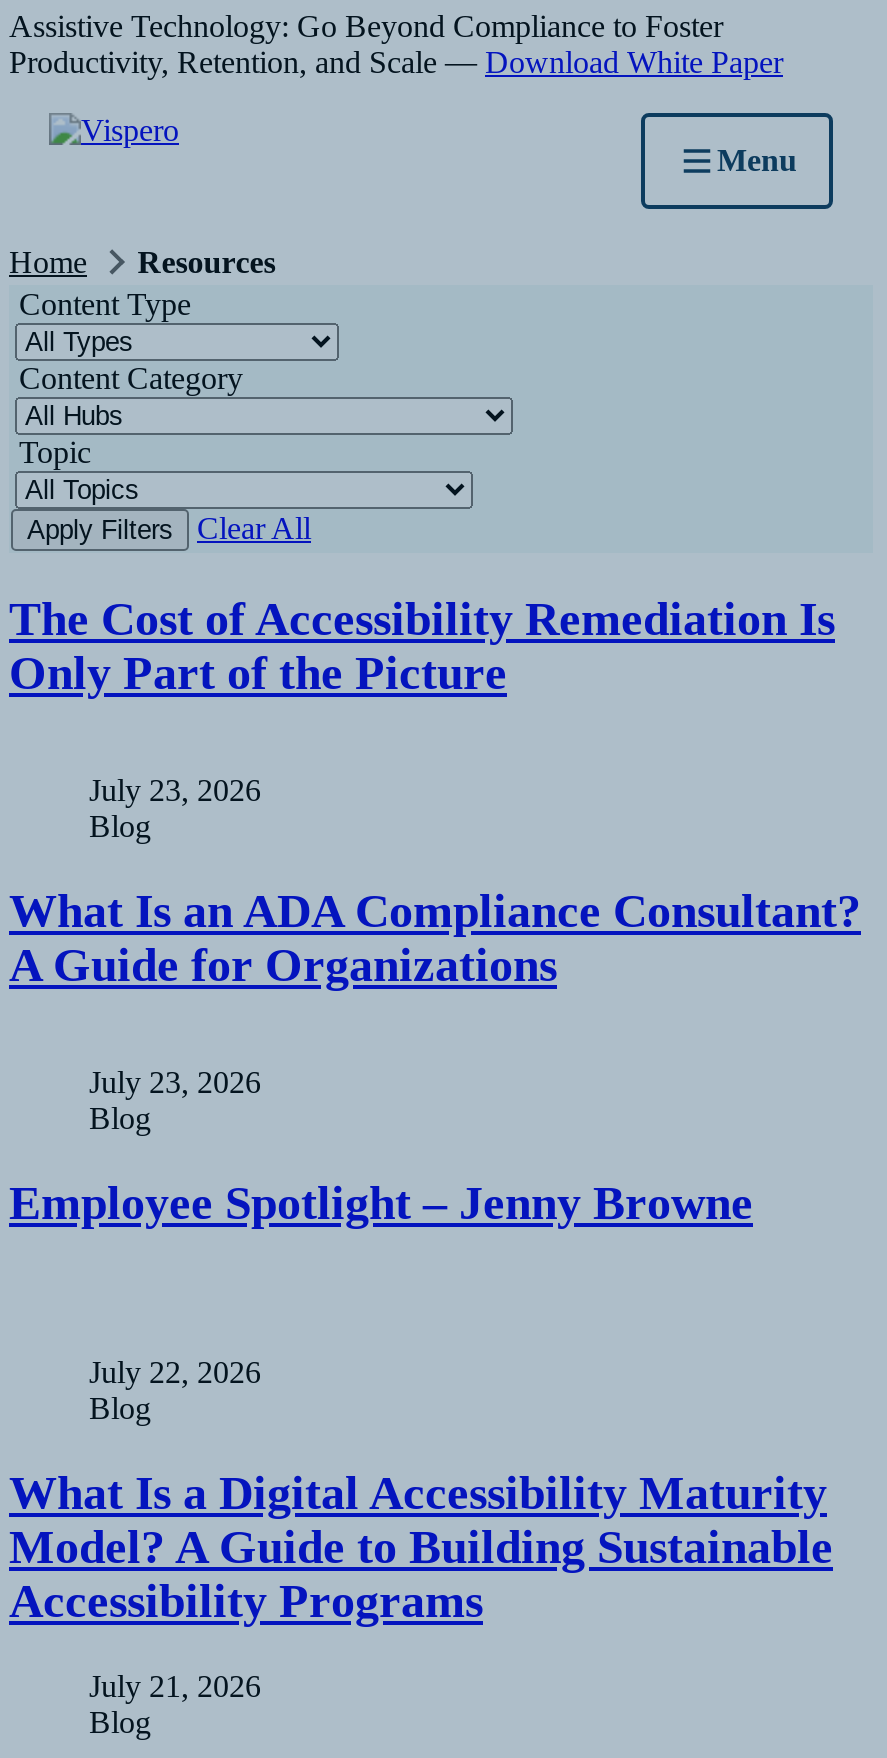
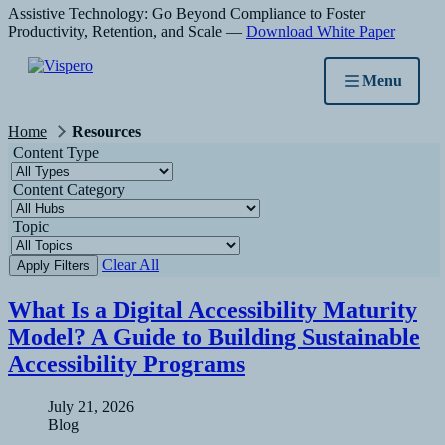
[9,593,861,1426] The Cost of Accessibility Remediation Is | Only Part of the Picture | July 23, 2026 | Blog | What Is an ADA Compliance Consultant? | A Guide for Organizations | July 23, 2026 | Blog | Employee Spotlight – Jenny Browne | July 22, 2026 | Blog -> none

